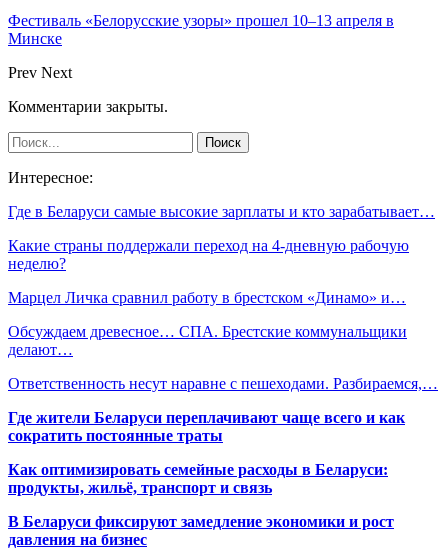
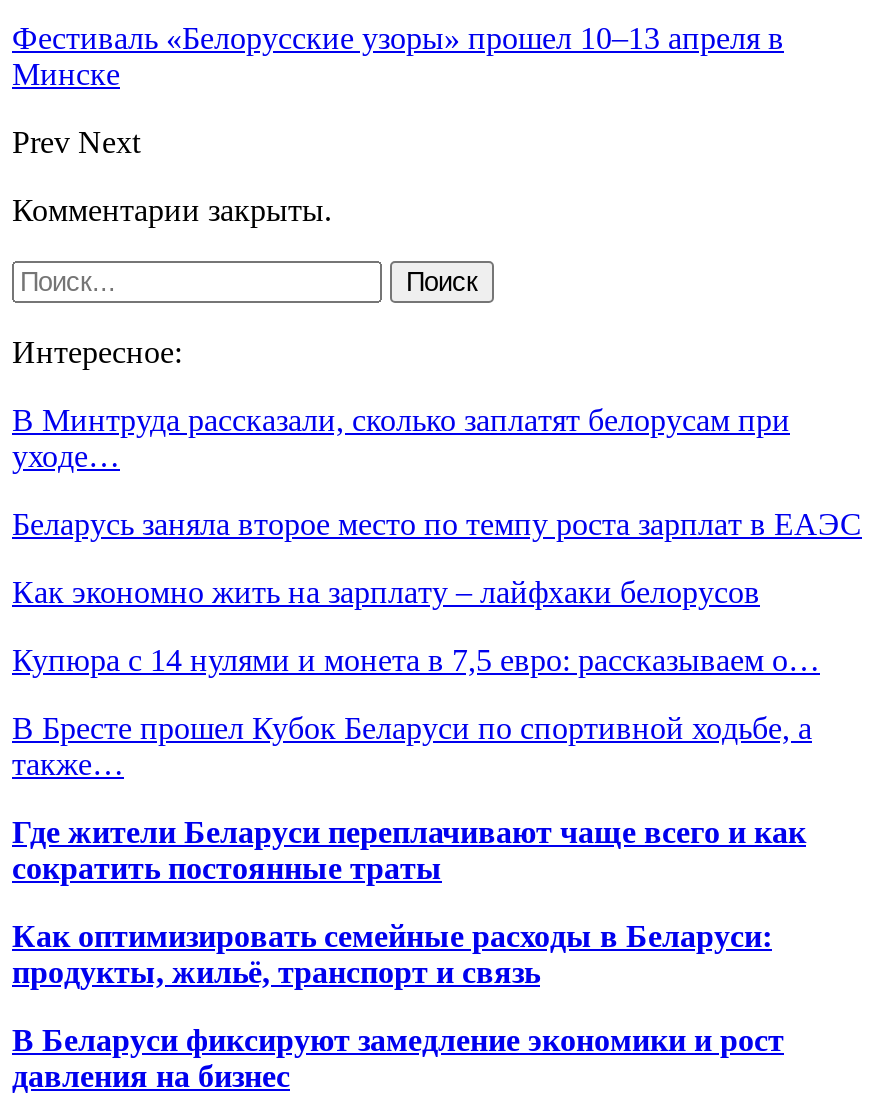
[8,203,435,220] Где в Беларуси самые высокие зарплаты и кто зарабатывает… -> [12,403,790,473] В Минтруда рассказали, сколько заплатят белорусам при | уходе…
[8,237,409,272] Какие страны поддержали переход на 4-дневную рабочую | неделю? -> [12,507,862,541] Беларусь заняла второе место по темпу роста зарплат в ЕАЭС
[8,289,406,306] Марцел Личка сравнил работу в брестском «Динамо» и… -> [12,575,760,609] Как экономно жить на зарплату – лайфхаки белорусов
[8,323,407,358] Обсуждаем древесное… СПА. Брестские коммунальщики | делают… -> [12,643,820,677] Купюра с 14 нулями и монета в 7,5 евро: рассказываем о…
[8,375,438,392] Ответственность несут наравне с пешеходами. Разбираемся,… -> [12,711,812,781] В Бресте прошел Кубок Беларуси по спортивной ходьбе, а | также…

